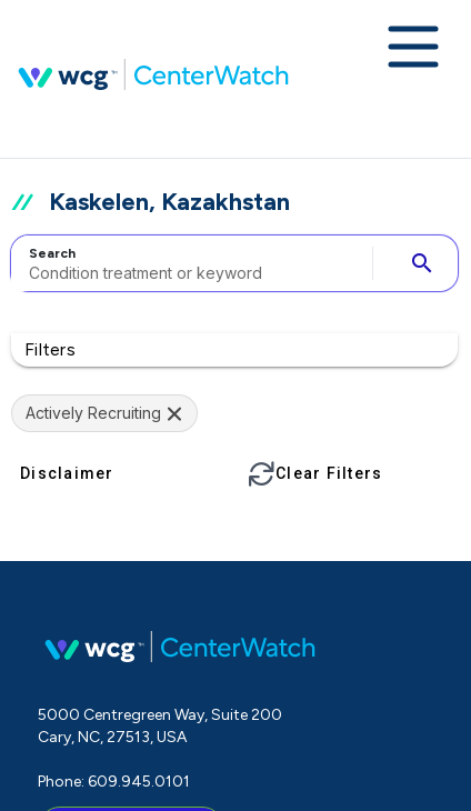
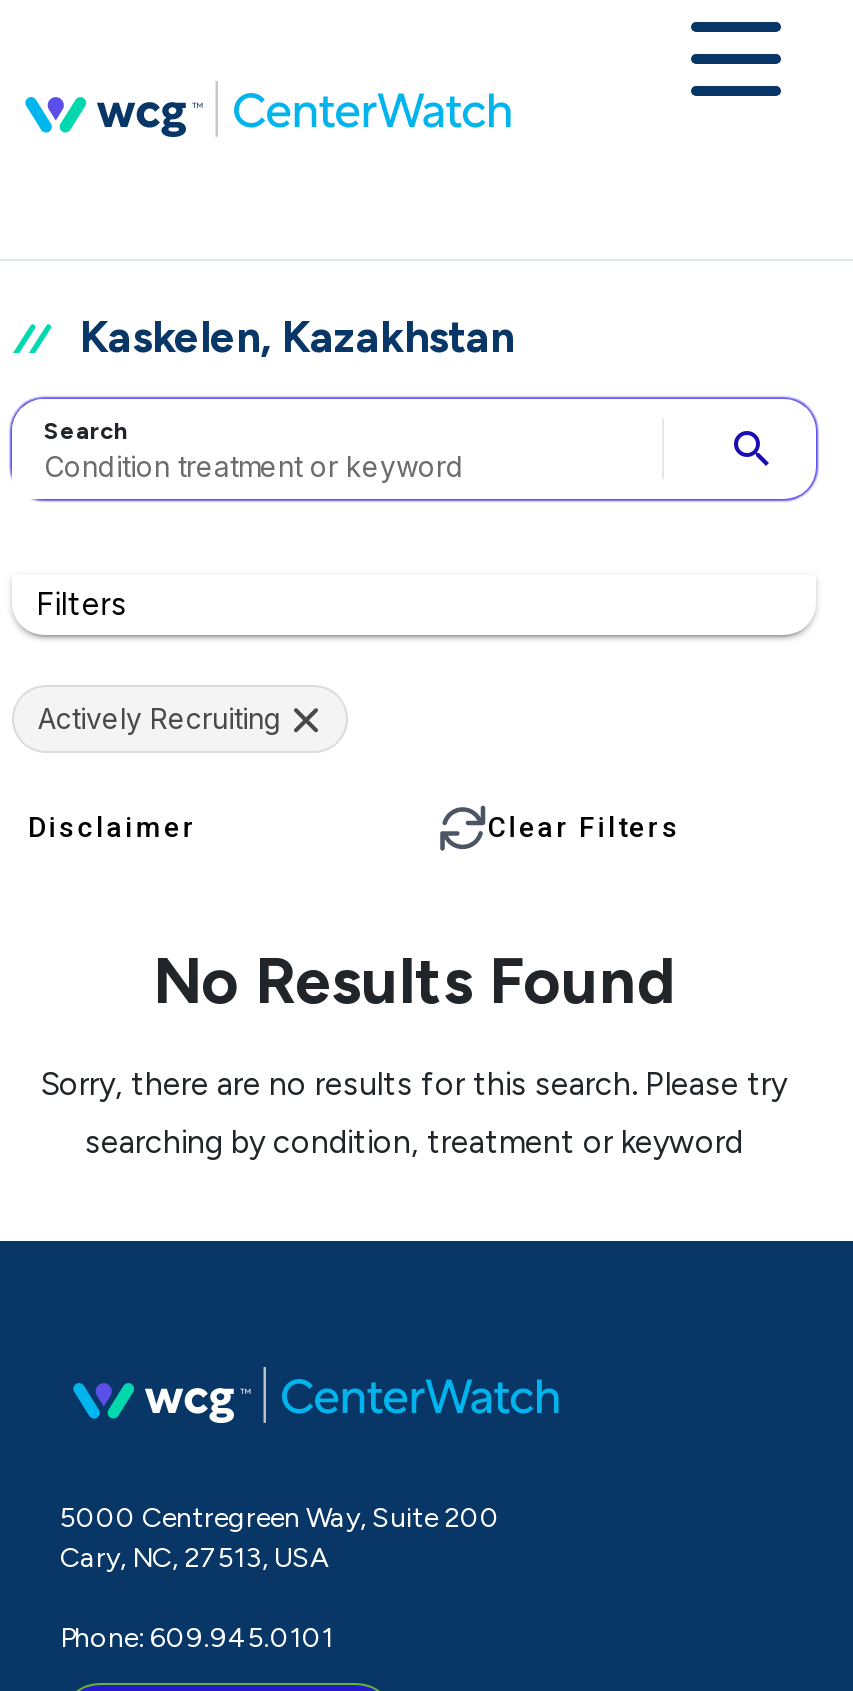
none -> [41,942,787,1160] No Results Found | Sorry, there are no results for this search. Please try | searching by condition, treatment or keyword

